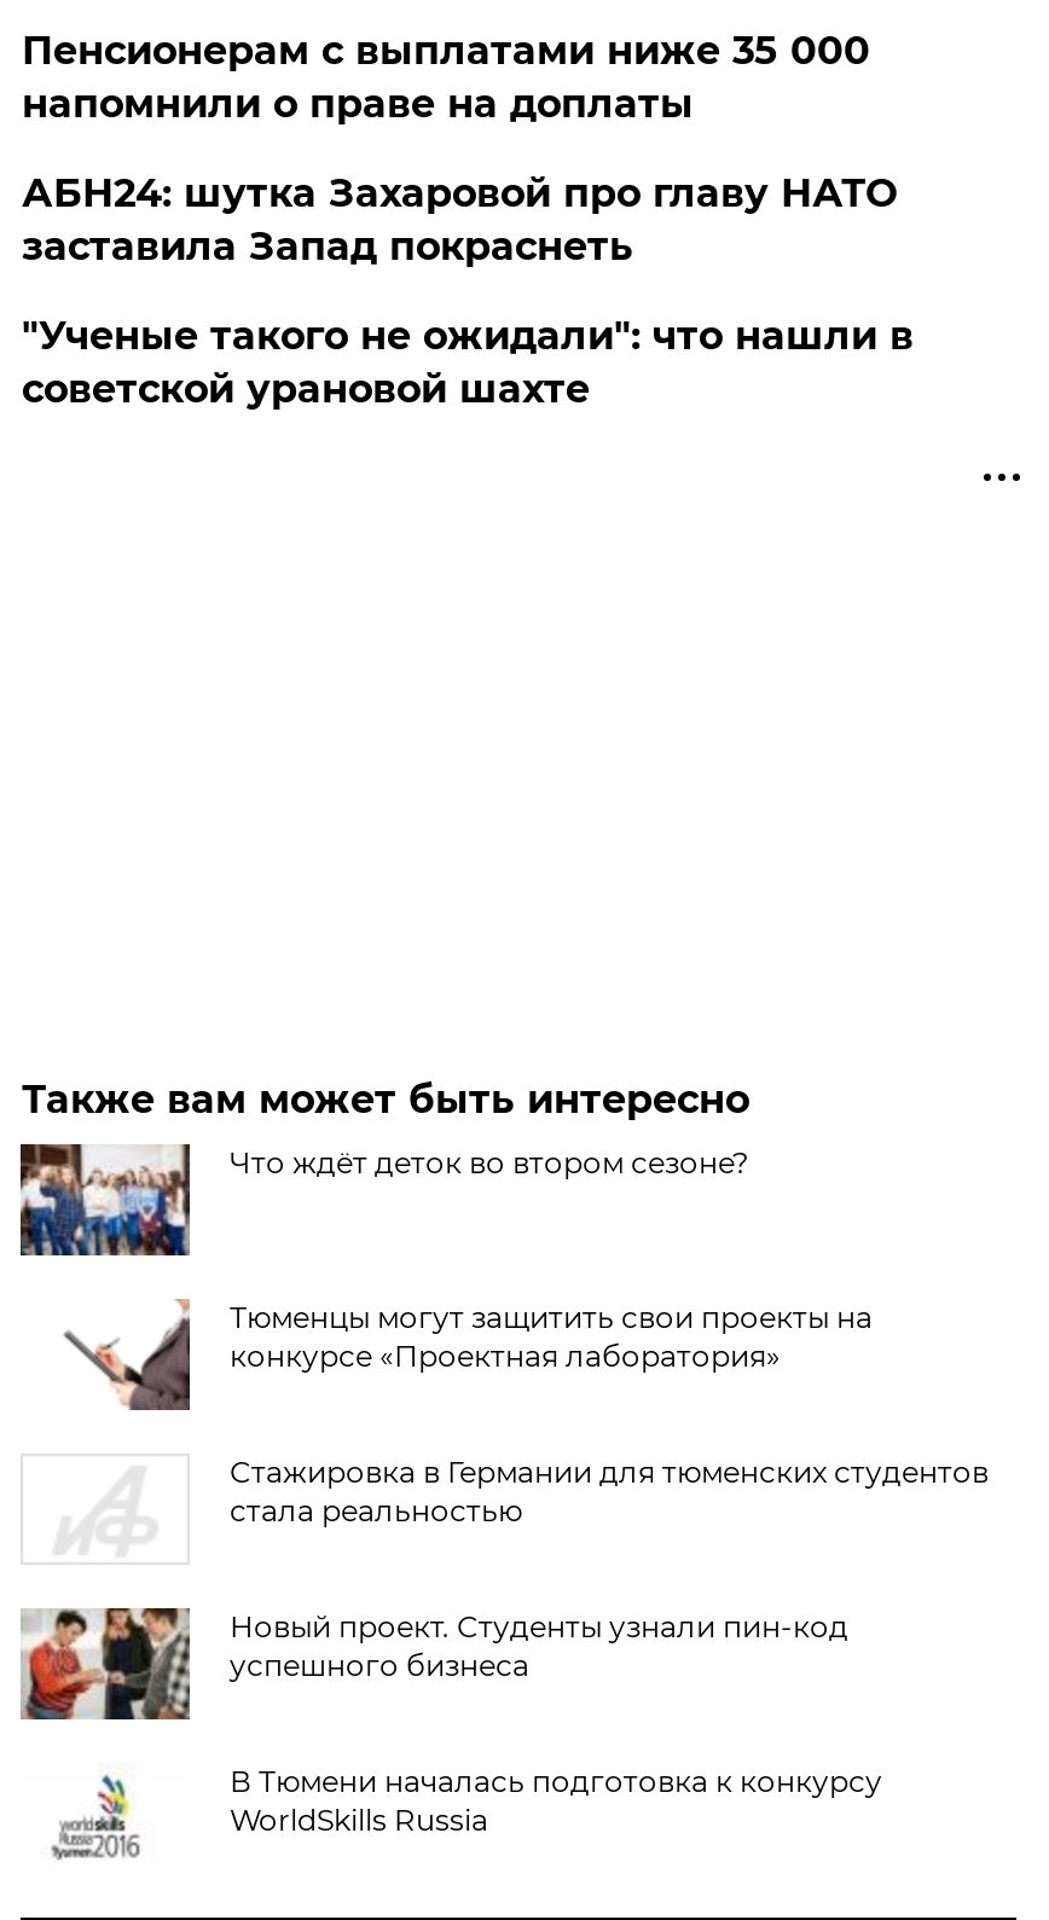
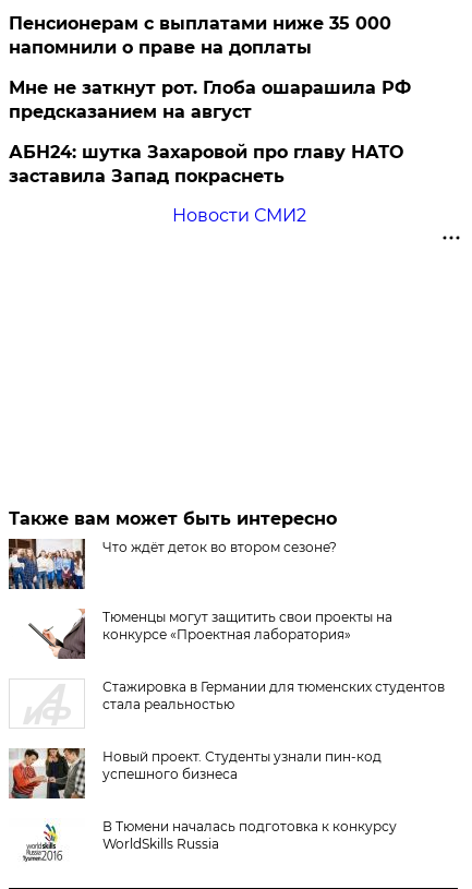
none -> [9,78,411,122] Мне не заткнут рот. Глоба ошарашила РФ | предсказанием на август
moved [22,171,896,270] -> [9,142,404,187]: АБН24: шутка Захаровой про главу НАТО | заставила Запад покраснеть
[22,313,913,413] "Ученые такого не ожидали": что нашли в | советской урановой шахте -> [172,205,306,226] Новости СМИ2

